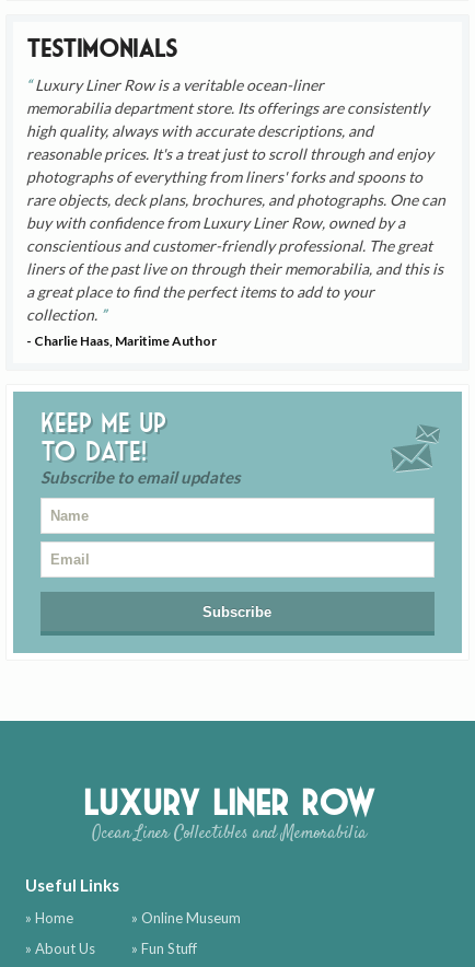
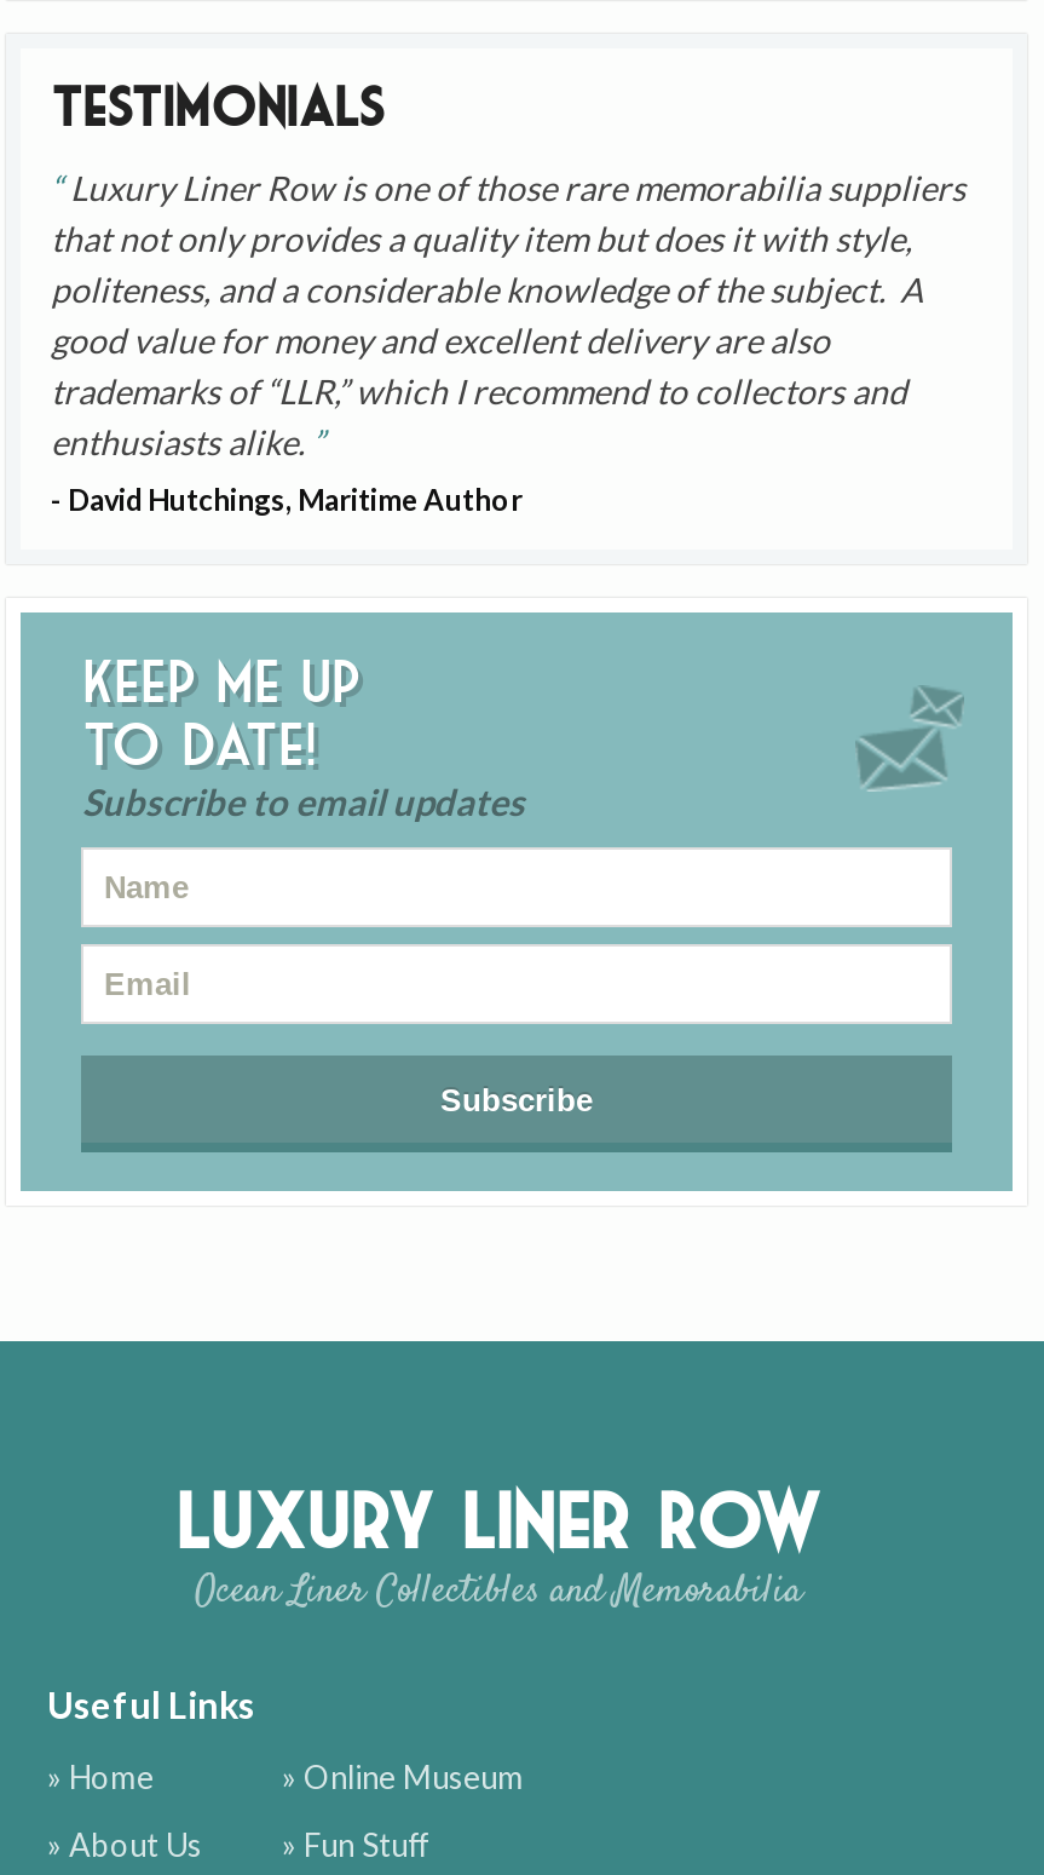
[27,76,446,349] Luxury Liner Row is a veritable ocean-liner | memorabilia department store. Its offerings are consistently | high quality, always with accurate descriptions, and | reasonable prices. It's a treat just to scroll through and enjoy | photographs of everything from liners' forks and spoons to | rare objects, deck plans, brochures, and photographs. One can | buy with confidence from Luxury Liner Row, owned by a | conscientious and customer-friendly professional. The great | liners of the past live on through their memorabilia, and this is | a great place to find the perfect items to add to your | collection. | - Charlie Haas, Maritime Author -> [51,167,965,517] Luxury Liner Row is one of those rare memorabilia suppliers | that not only provides a quality item but does it with style, | politeness, and a considerable knowledge of the subject. A | good value for money and excellent delivery are also | trademarks of “LLR,” which I recommend to collectors and | enthusiasts alike. | - David Hutchings, Maritime Author

